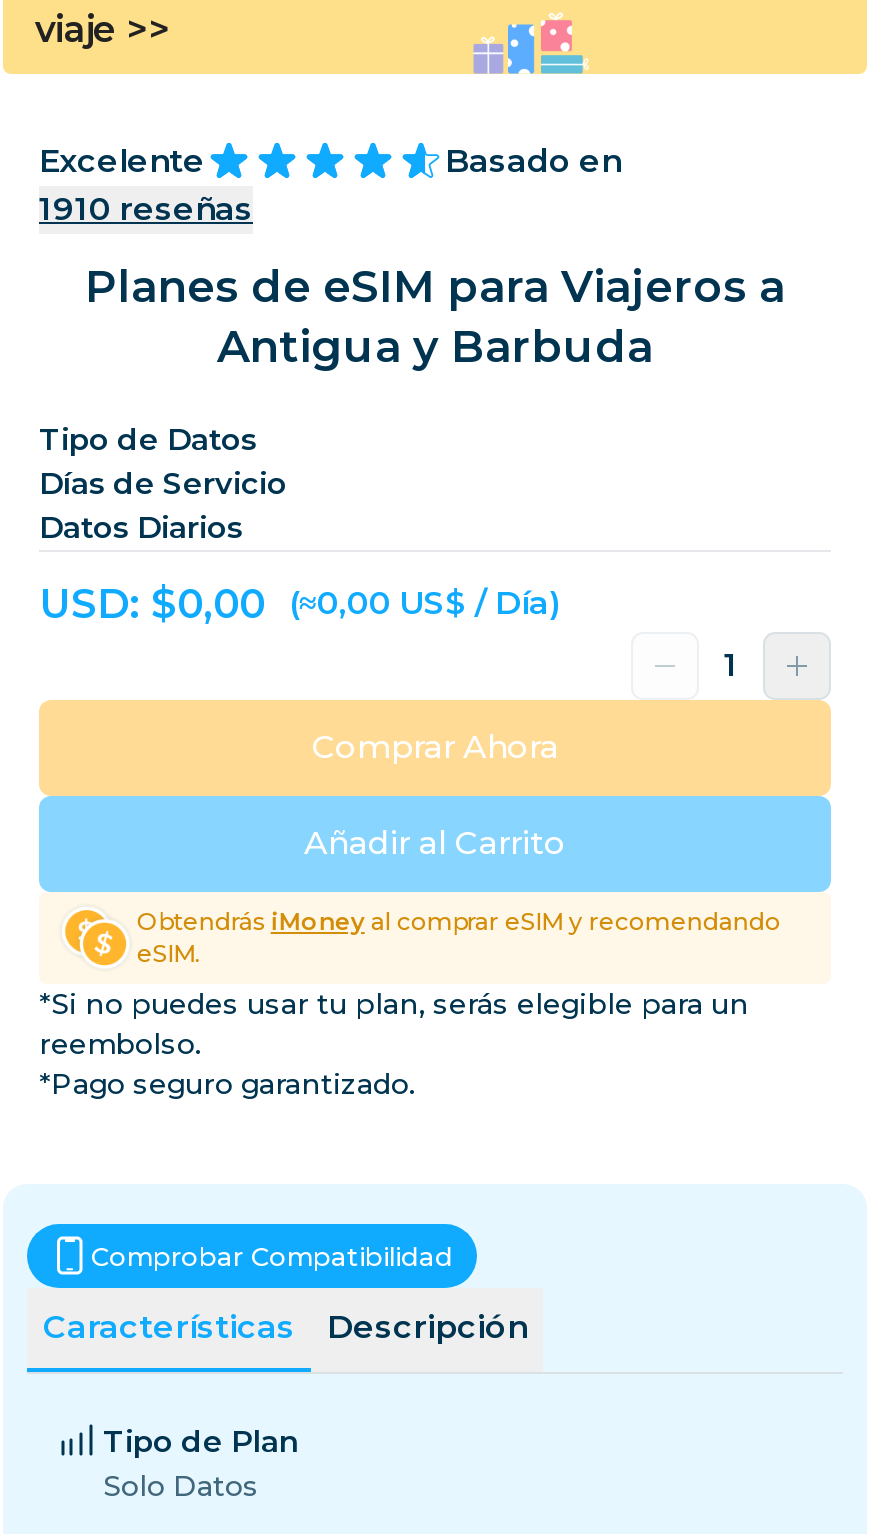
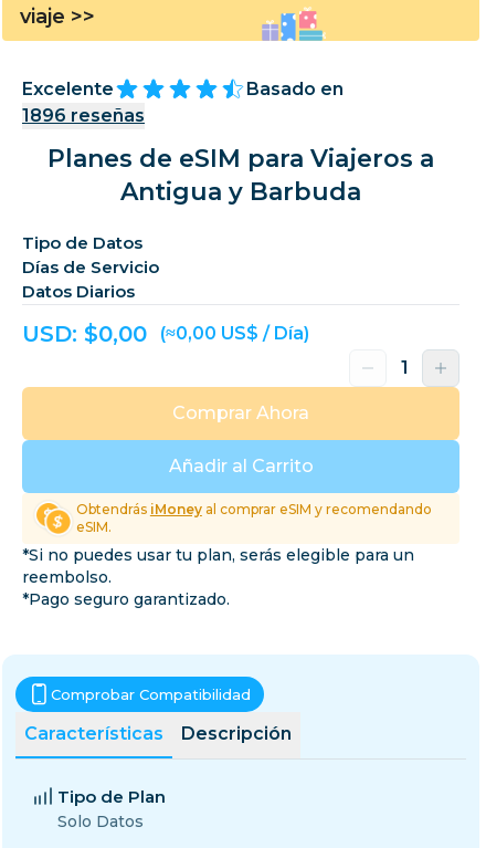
[39,190,253,228] 1910 reseñas -> [22,105,145,126] 1896 reseñas

